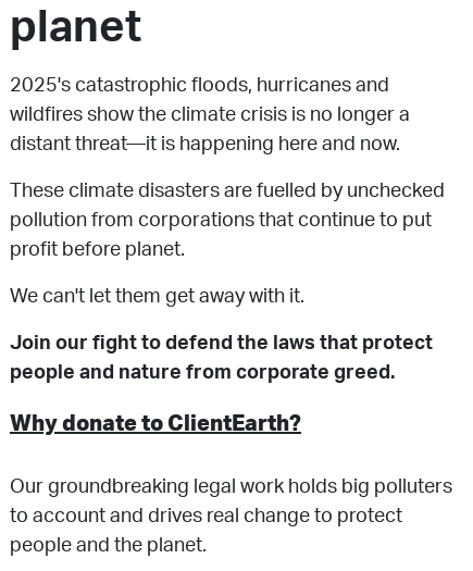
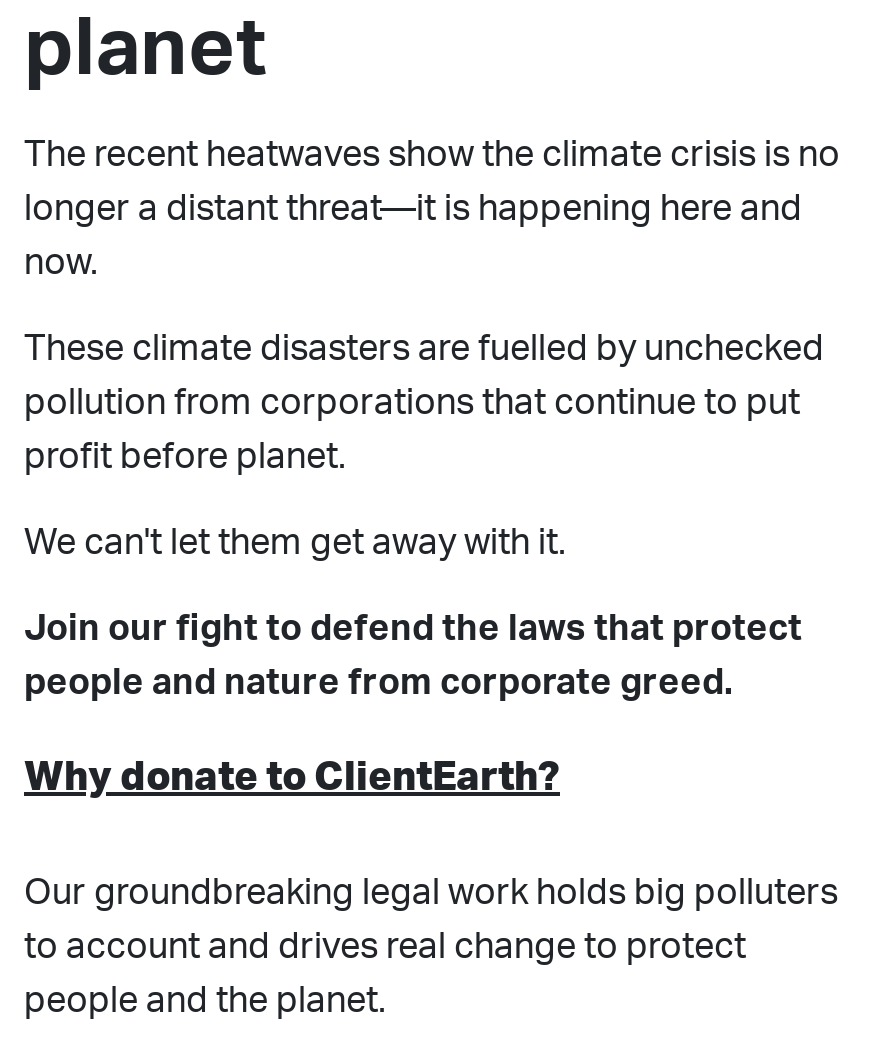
[10,76,389,95] 2025's catastrophic floods, hurricanes and -> [24,138,840,174] The recent heatwaves show the climate crisis is no
[10,105,410,125] wildfires show the climate crisis is no longer a -> [24,192,802,228] longer a distant threat—it is happening here and
[10,135,400,154] distant threat—it is happening here and now. -> [24,246,98,282] now.

